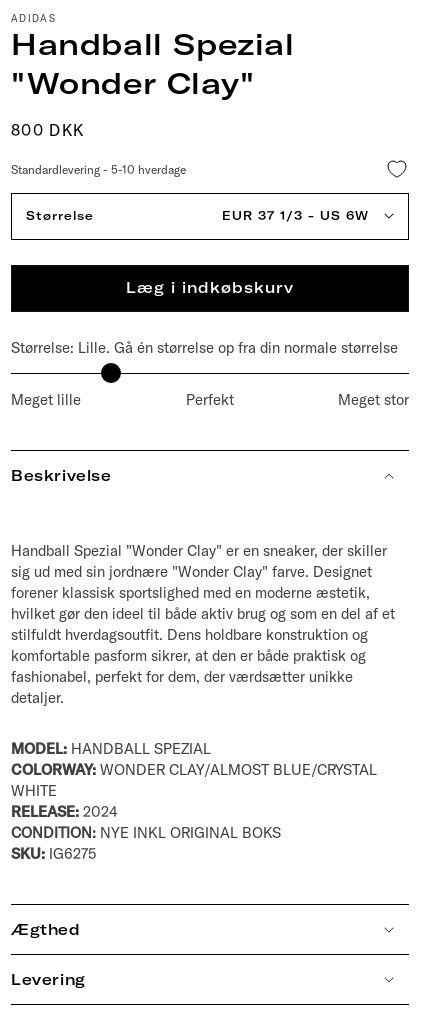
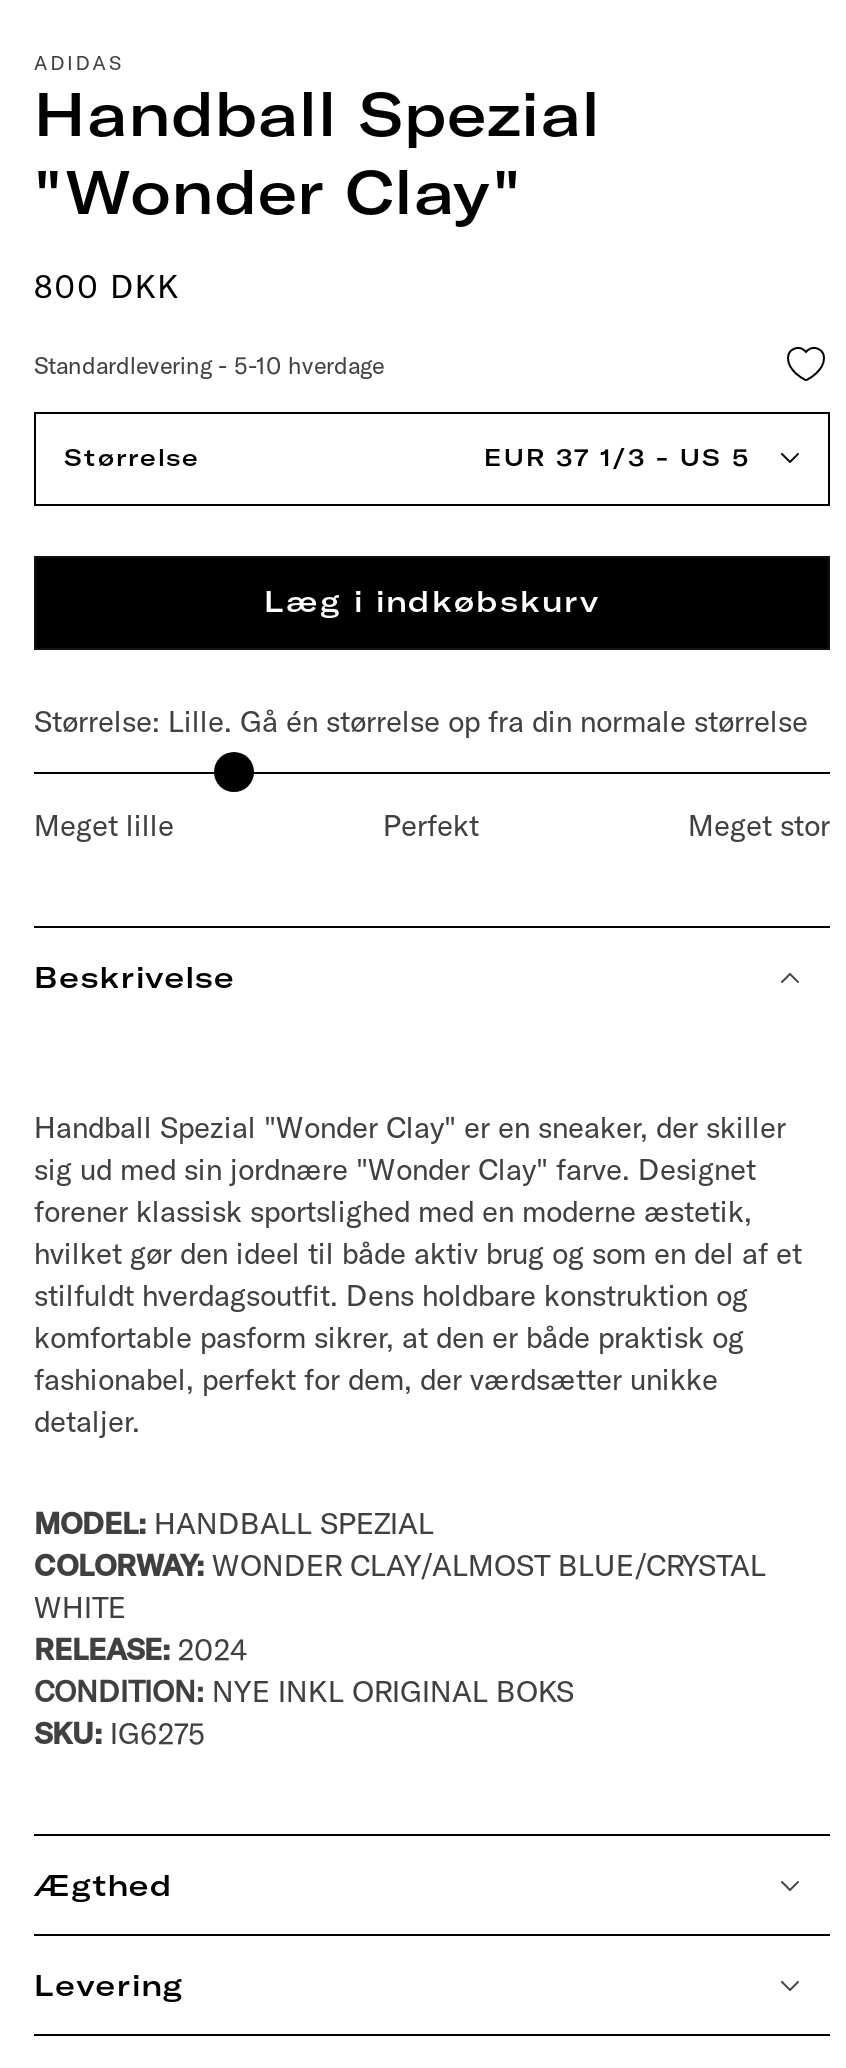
[222,208,369,223] EUR 37 1/3 - US 6W -> [484,443,750,473] EUR 37 1/3 - US 5

